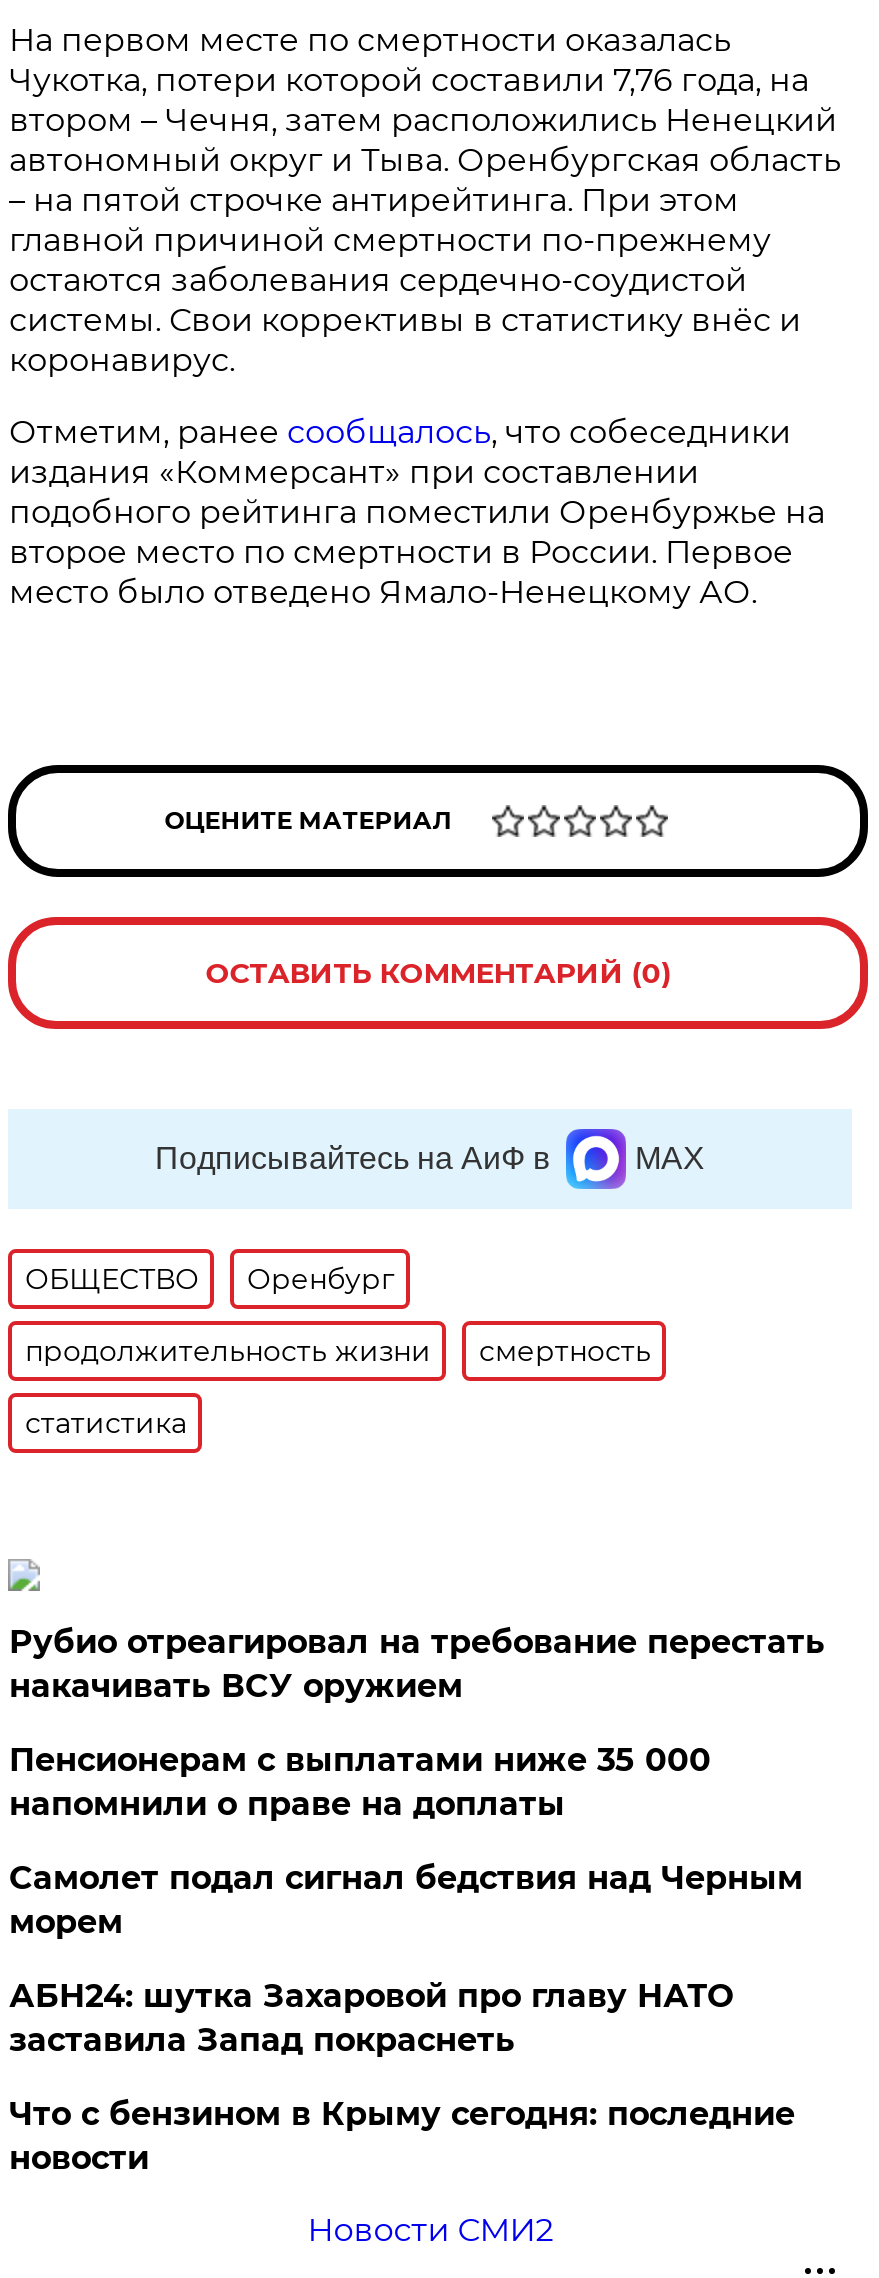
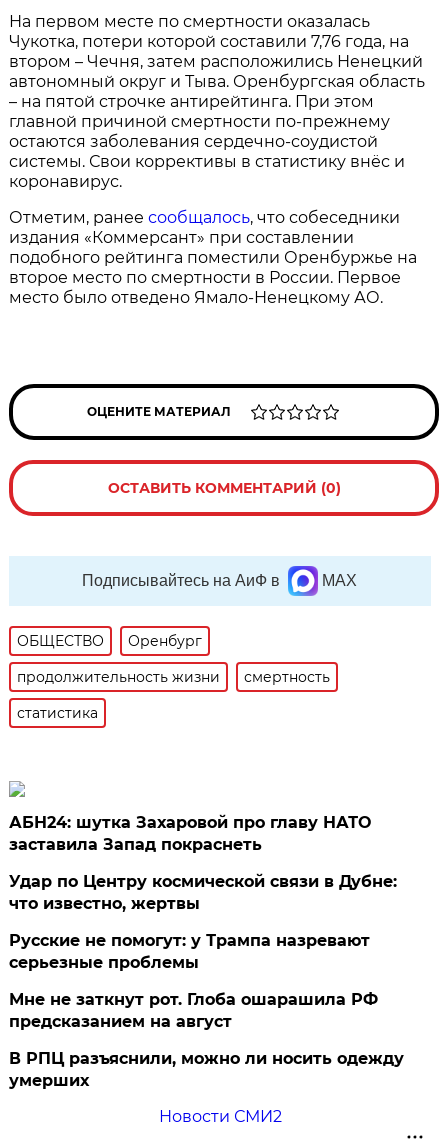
[9,1622,825,1940] Рубио отреагировал на требование перестать | накачивать ВСУ оружием | Пенсионерам с выплатами ниже 35 000 | напомнили о праве на доплаты | Самолет подал сигнал бедствия над Черным | морем -> none
moved [9,1976,733,2058] -> [9,813,371,854]: АБН24: шутка Захаровой про главу НАТО | заставила Запад покраснеть
[9,2094,795,2176] Что с бензином в Крыму сегодня: последние | новости -> [9,872,404,1090] Удар по Центру космической связи в Дубне: | что известно, жертвы | Русские не помогут: у Трампа назревают | серьезные проблемы | Мне не заткнут рот. Глоба ошарашила РФ | предсказанием на август | В РПЦ разъяснили, можно ли носить одежду | умерших

